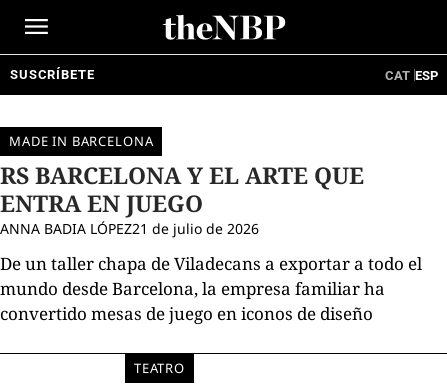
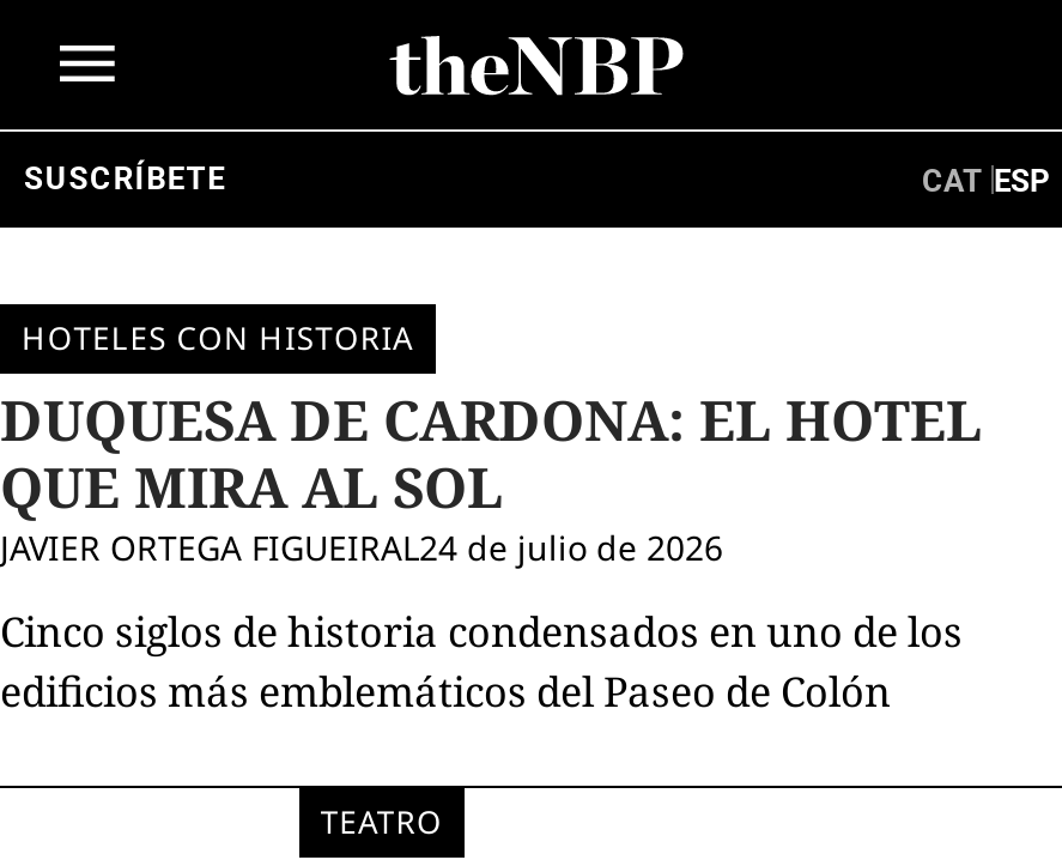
[0,132,364,238] MADE IN BARCELONA | RS BARCELONA Y EL ARTE QUE | ENTRA EN JUEGO | ANNA BADIA LÓPEZ21 de julio de 2026 -> [0,316,982,570] HOTELES CON HISTORIA | DUQUESA DE CARDONA: EL HOTEL | QUE MIRA AL SOL | JAVIER ORTEGA FIGUEIRAL24 de julio de 2026
[0,252,422,325] De un taller chapa de Viladecans a exportar a todo el | mundo desde Barcelona, la empresa familiar ha | convertido mesas de juego en iconos de diseño -> [0,604,963,719] Cinco siglos de historia condensados en uno de los | edificios más emblemáticos del Paseo de Colón

